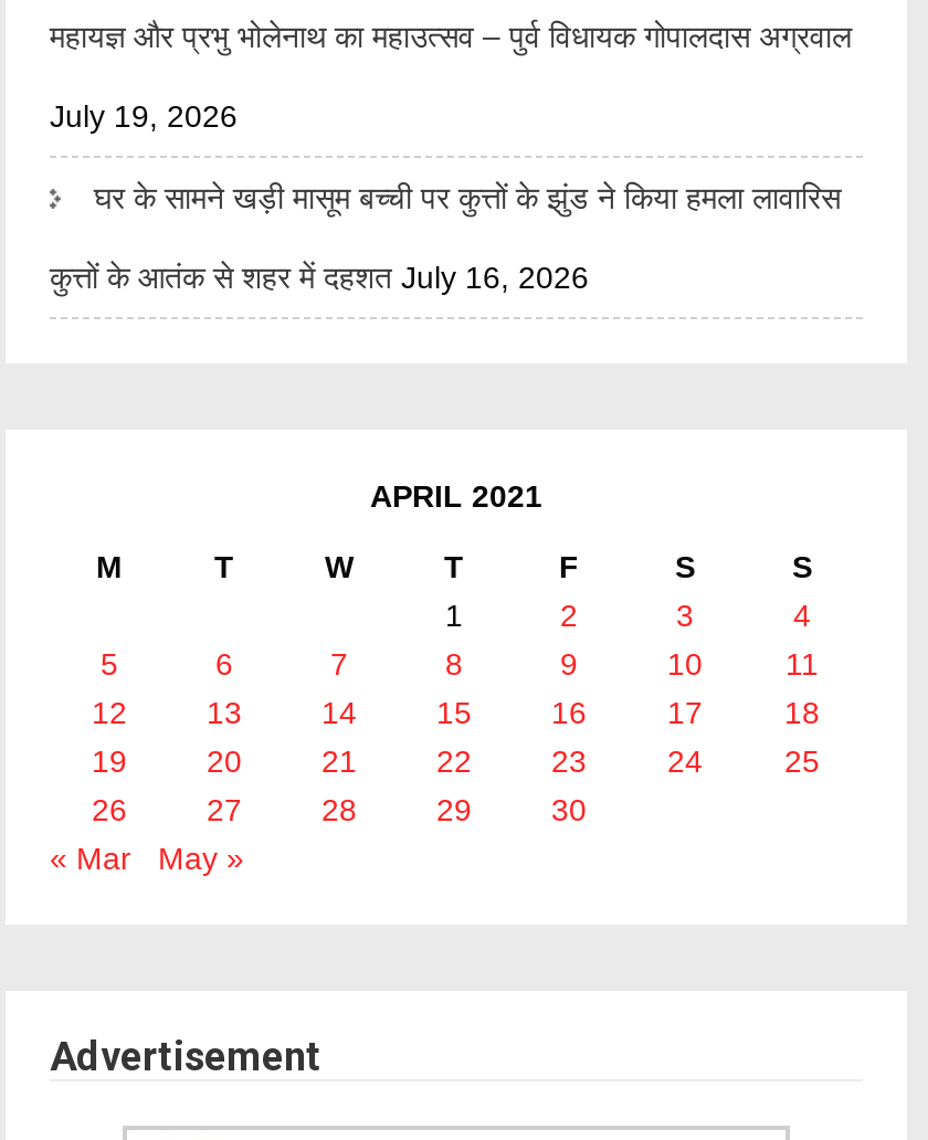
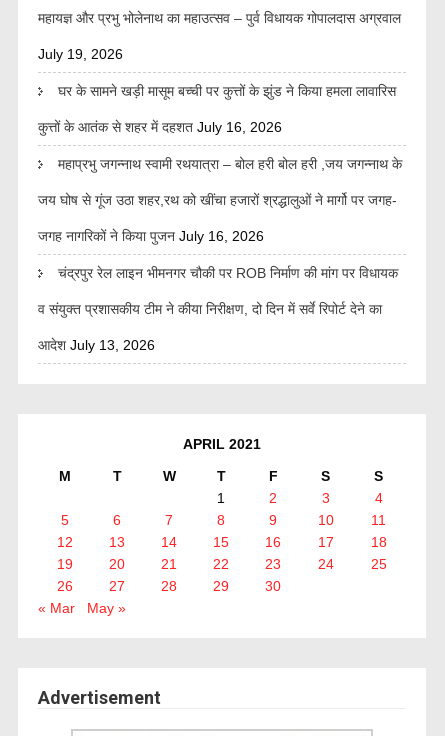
none -> [38,156,402,353] महाप्रभु जगन्नाथ स्वामी रथयात्रा – बोल हरी बोल हरी ,जय जगन्नाथ के | जय घोष से गूंज उठा शहर,रथ को खींचा हजारों श्रद्धालुओं ने मार्गो पर जगह- | जगह नागरिकों ने किया पुजन July 16, 2026 | चंद्रपुर रेल लाइन भीमनगर चौकी पर ROB निर्माण की मांग पर विधायक | व संयुक्त प्रशासकीय टीम ने कीया निरीक्षण, दो दिन में सर्वे रिपोर्ट देने का | आदेश July 13, 2026

